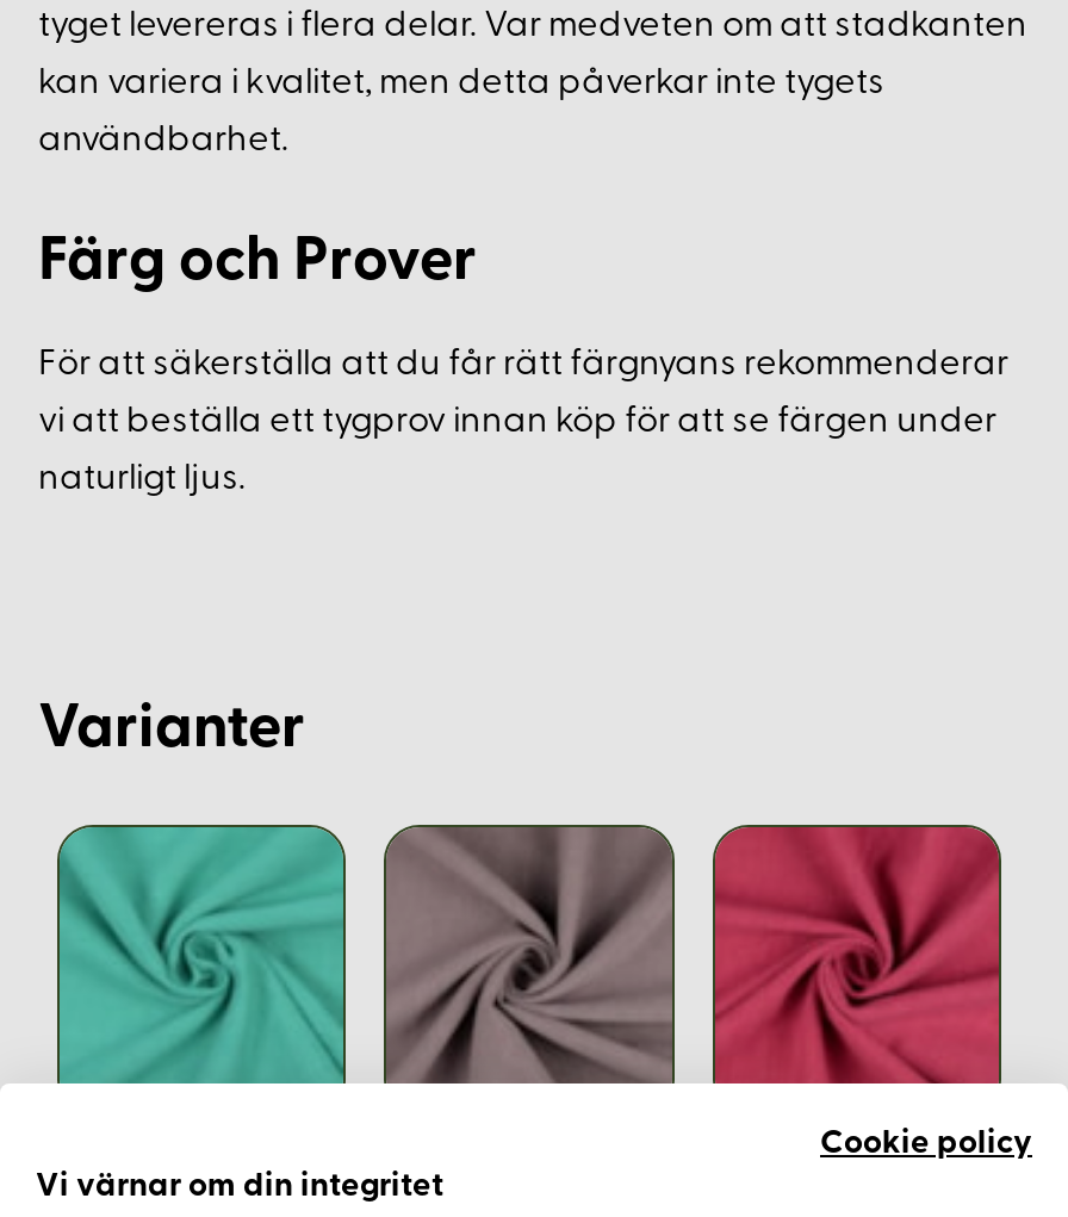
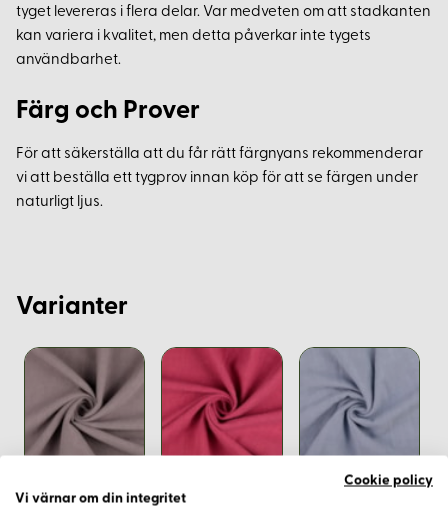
[60,825,343,1085] [image] -> [25,347,144,456] [image]
[386,827,672,1085] [image] -> [162,348,282,456] [image]
[713,825,1001,1085] [image] -> [299,347,420,456] [image]

